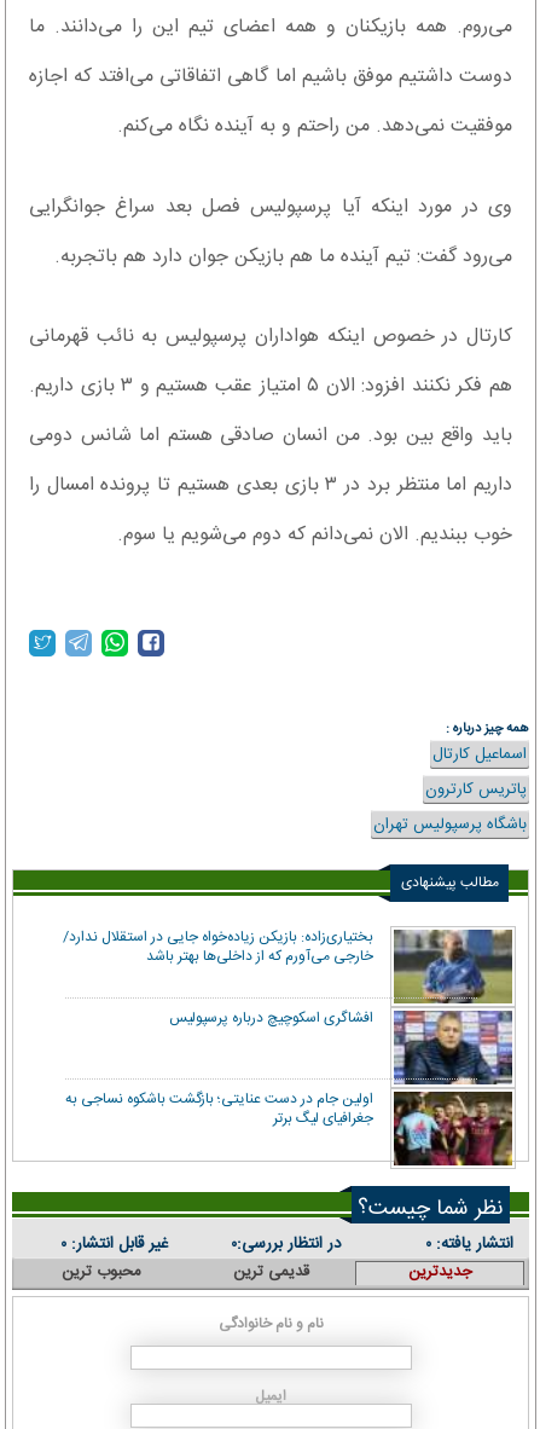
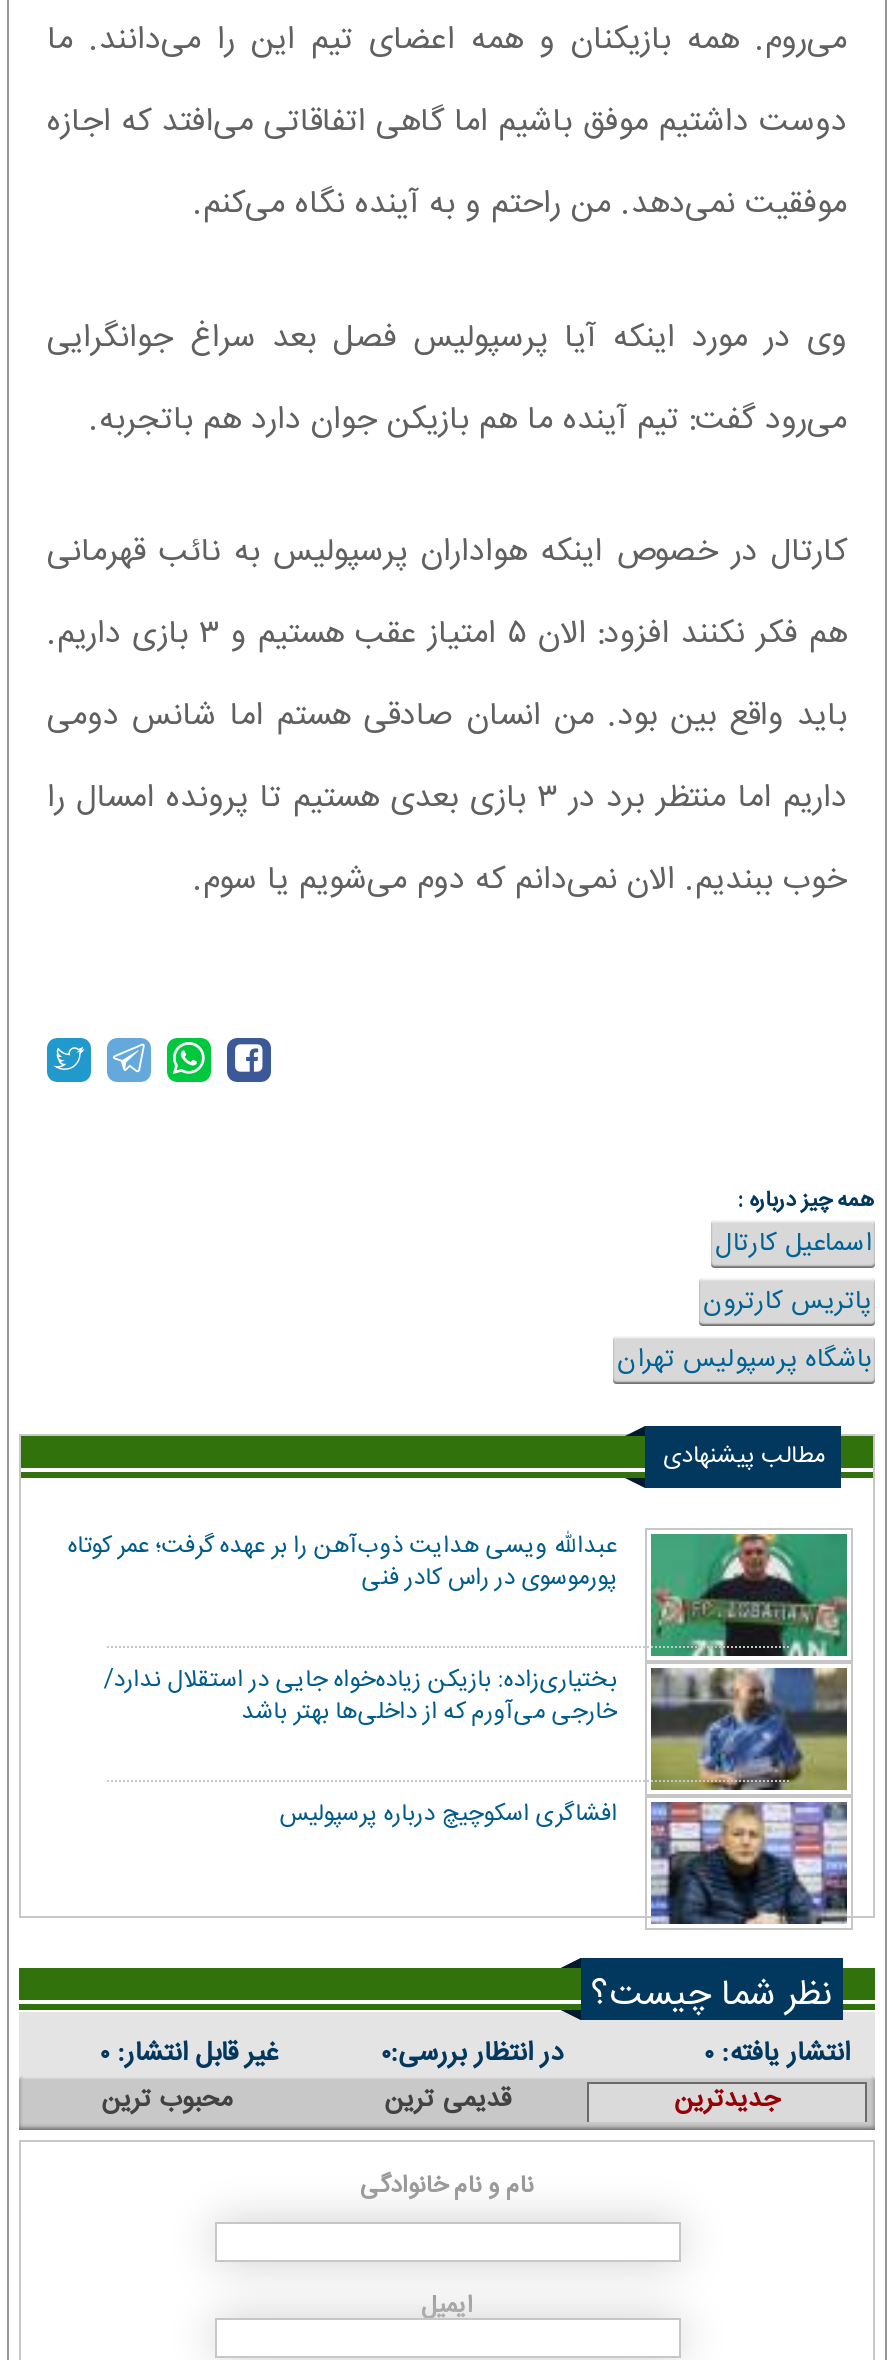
none -> [68,1526,849,1658] [image] | عبدالله ویسی هدایت ذوب‌آهن را بر عهده گرفت؛ عمر کوتاه | پورموسوی در راس کادر فنی
moved [63,925,374,1030] -> [104,1660,618,1834]: بختیاری‌زاده: بازیکن زیاده‌خواه جایی در استقلال ندارد/ | خارجی می‌آورم که از داخلی‌ها بهتر باشد | افشاگری اسکوچیچ درباره پرسپولیس
[66,1087,513,1167] [image] | اولین جام در دست عنایتی؛ بازگشت باشکوه نساجی به | جغرافیای لیگ برتر -> none

